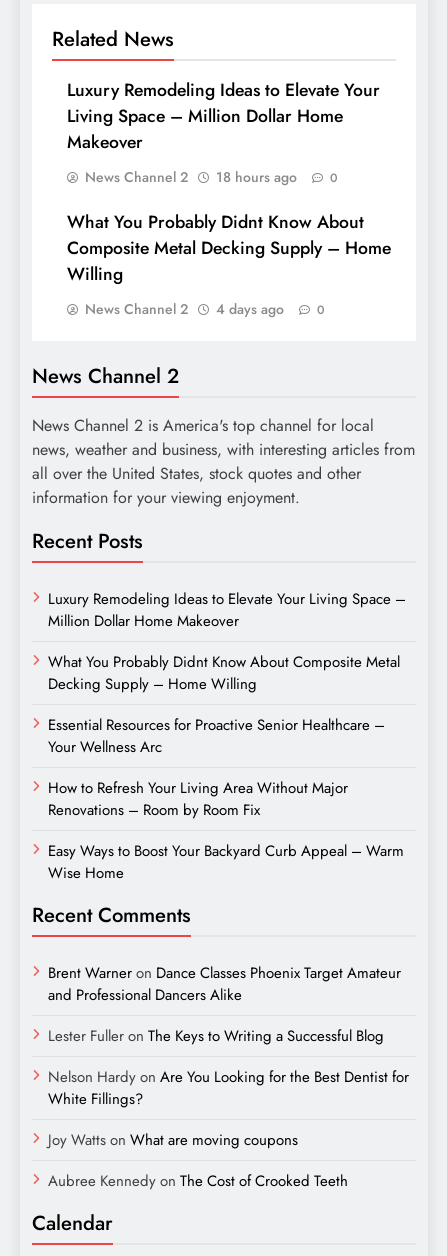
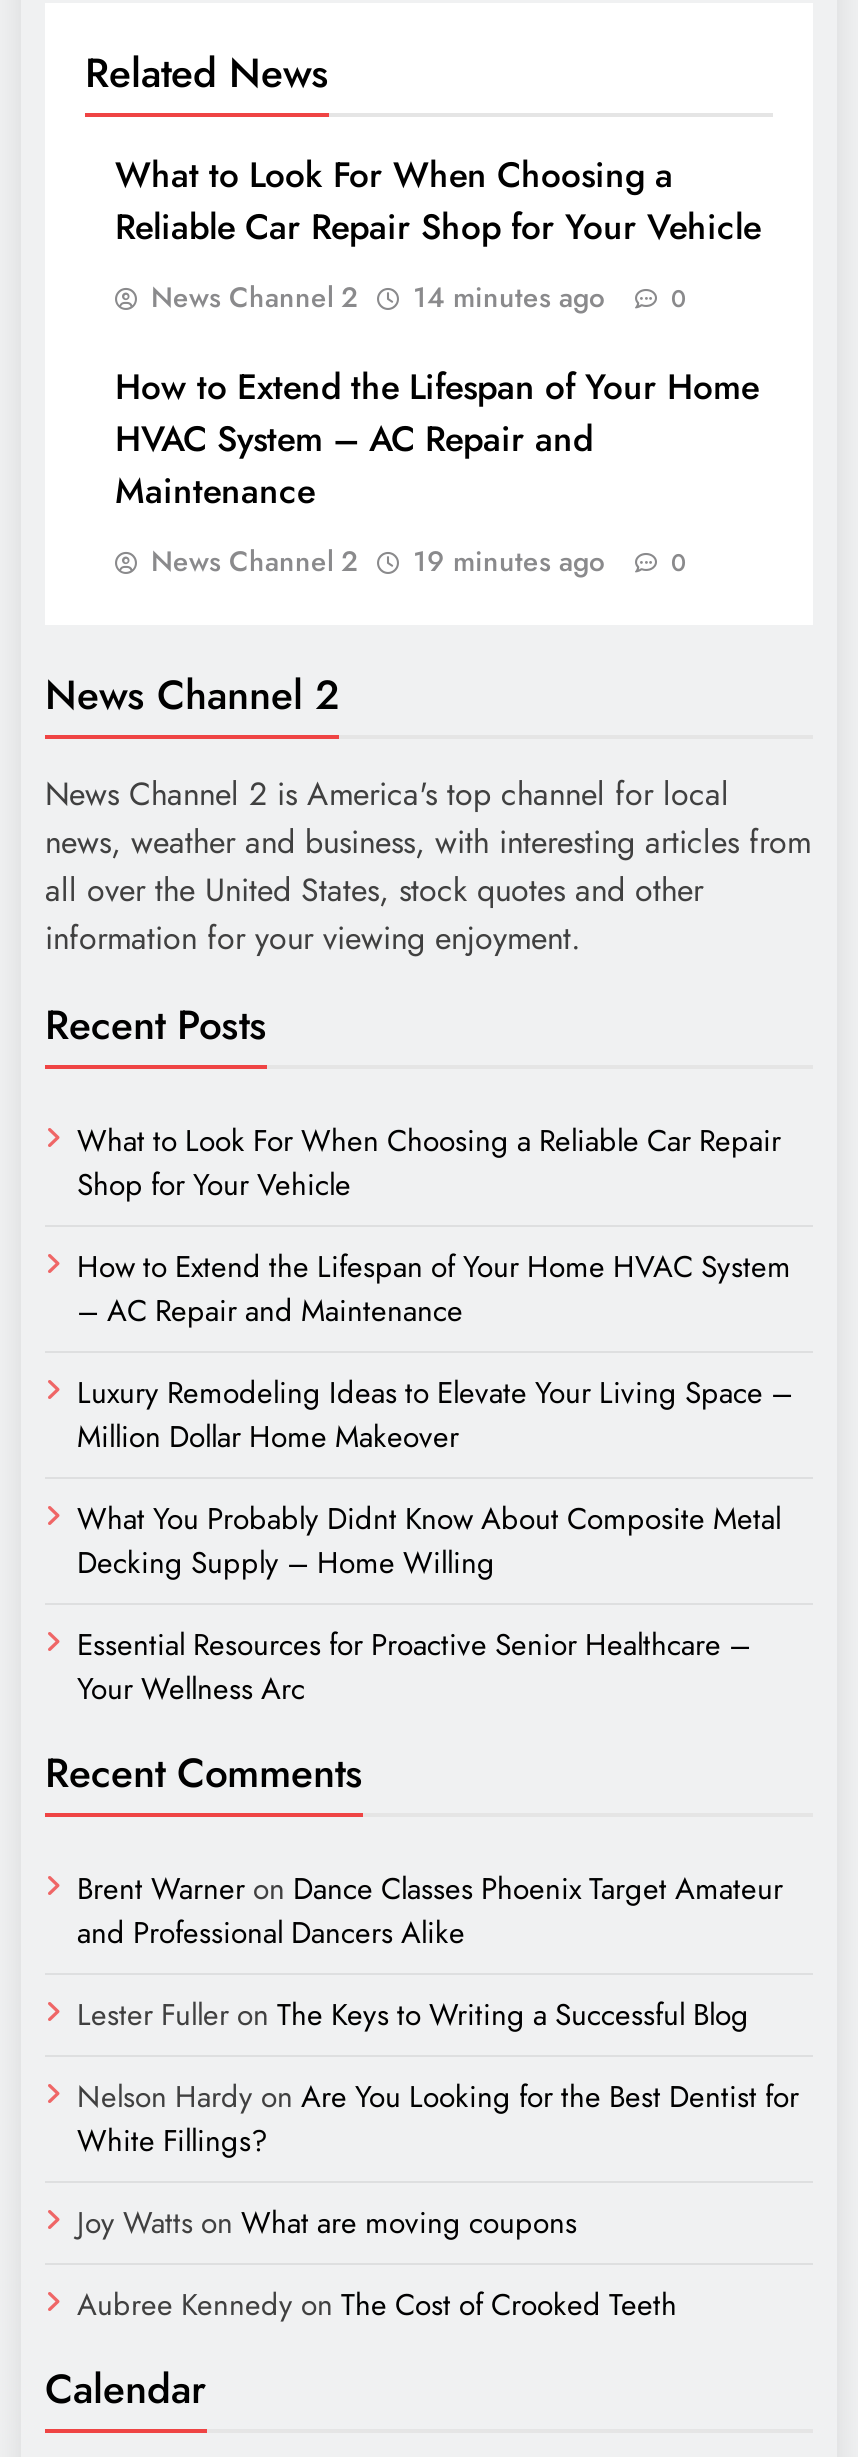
[67,77,380,155] Luxury Remodeling Ideas to Elevate Your | Living Space – Million Dollar Home | Makeover -> [115,149,761,253] What to Look For When Choosing a | Reliable Car Repair Shop for Your Vehicle
[85,167,338,187] News Channel 2 18 hours ago 0 -> [151,277,687,317] News Channel 2 14 minutes ago 0
[67,209,391,287] What You Probably Didnt Know About | Composite Metal Decking Supply – Home | Willing -> [115,361,759,517] How to Extend the Lifespan of Your Home | HVAC System – AC Repair and | Maintenance
[85,299,325,319] News Channel 2 4 days ago 0 -> [151,541,687,581] News Channel 2 19 minutes ago 0
none -> [77,1119,791,1333] What to Look For When Choosing a Reliable Car Repair | Shop for Your Vehicle | How to Extend the Lifespan of Your Home HVAC System | – AC Repair and Maintenance
moved [48,588,406,758] -> [77,1371,793,1711]: Luxury Remodeling Ideas to Elevate Your Living Space – | Million Dollar Home Makeover | What You Probably Didnt Know About Composite Metal | Decking Supply – Home Willing | Essential Resources for Proactive Senior Healthcare – | Your Wellness Arc
[48,777,404,884] How to Refresh Your Living Area Without Major | Renovations – Room by Room Fix | Easy Ways to Boost Your Backyard Curb Appeal – Warm | Wise Home -> none

